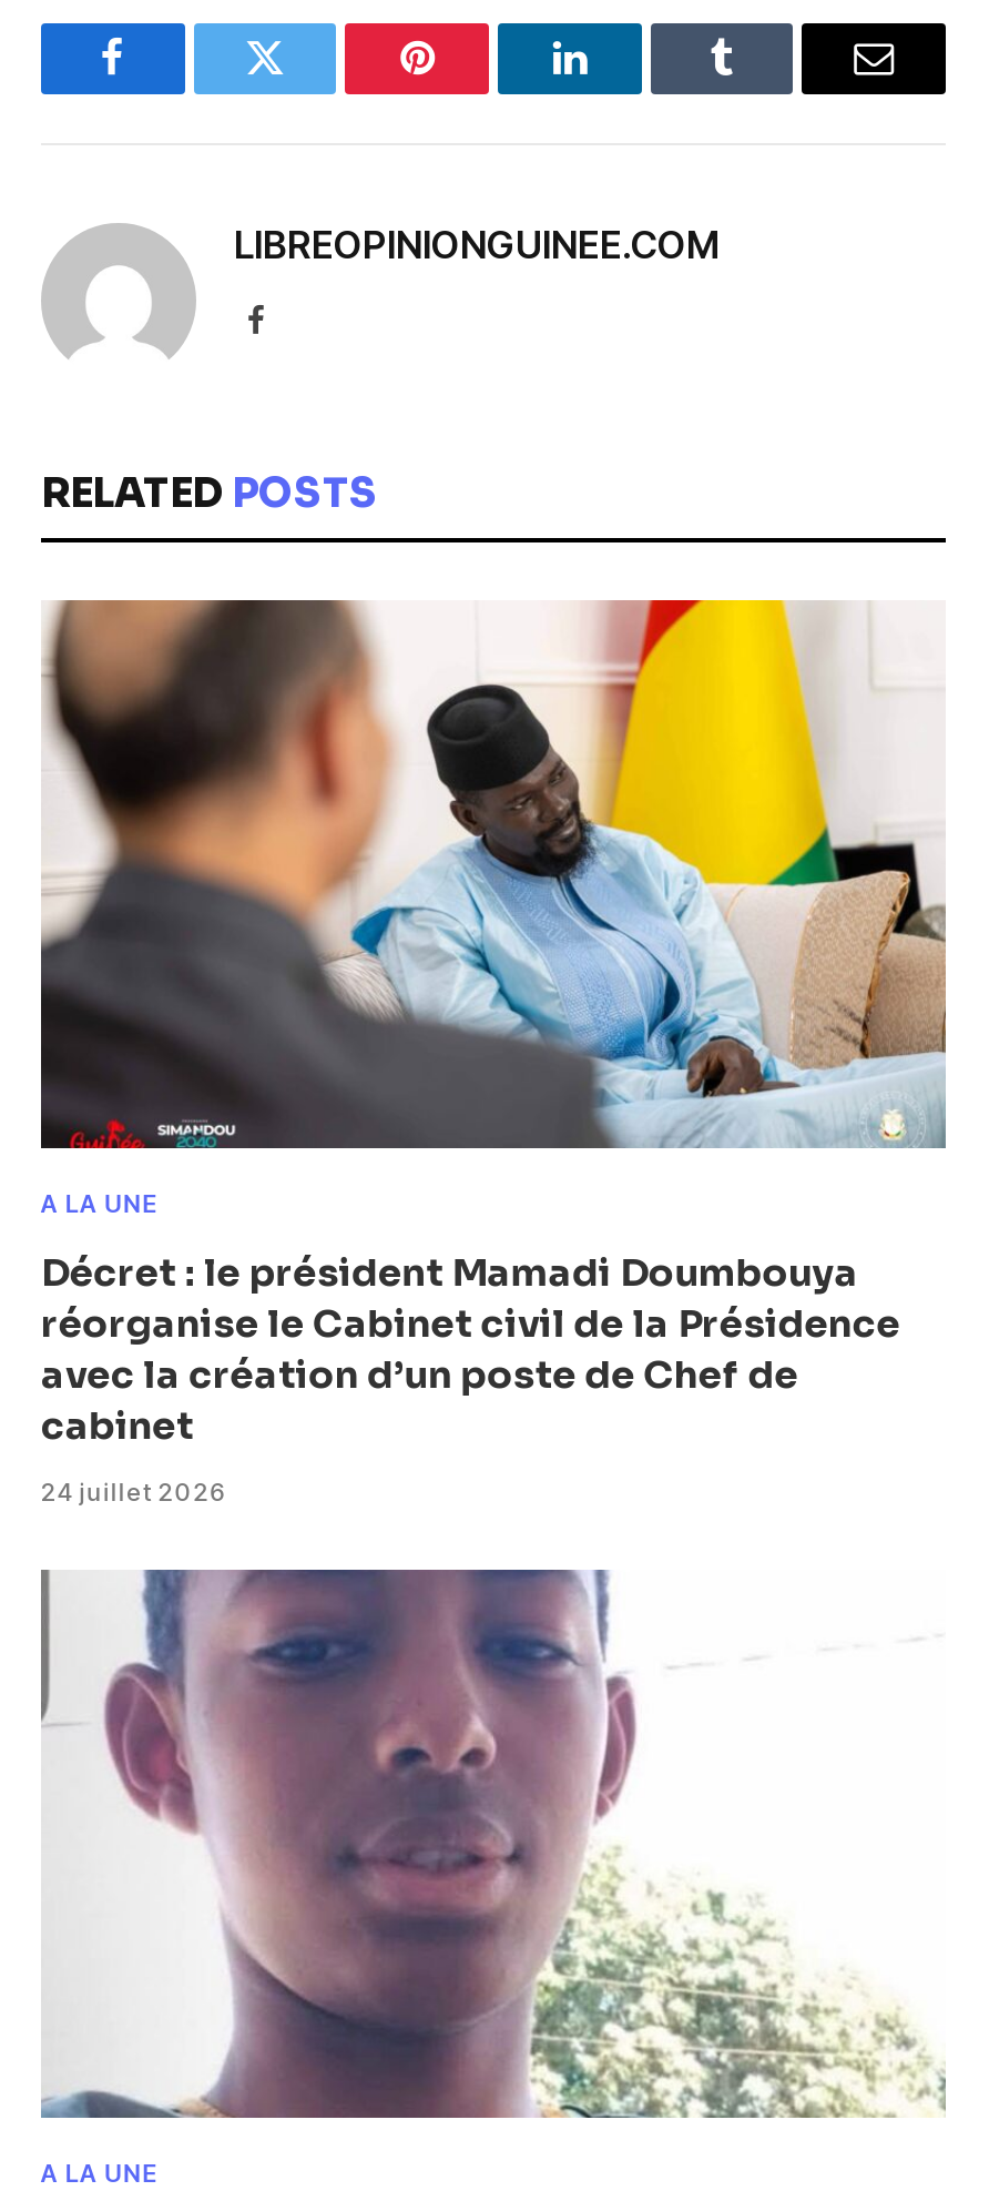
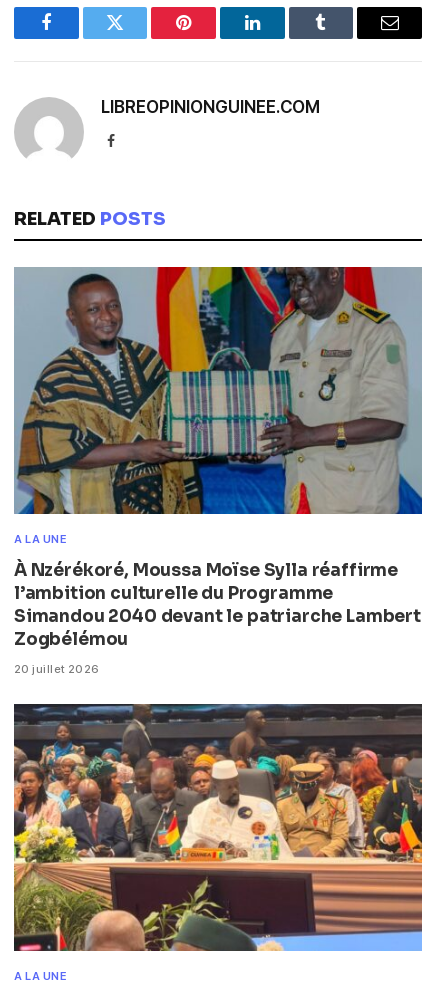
[41,598,946,1150] [image] -> [14,266,423,515] [image]
[41,1250,900,1450] Décret : le président Mamadi Doumbouya | réorganise le Cabinet civil de la Présidence | avec la création d’un poste de Chef de | cabinet -> [14,560,421,650] À Nzérékoré, Moussa Moïse Sylla réaffirme | l’ambition culturelle du Programme | Simandou 2040 devant le patriarche Lambert | Zogbélémou
[41,1476,229,1507] 24 juillet 2026 -> [14,662,100,676] 20 juillet 2026
[41,1568,948,2120] [image] -> [13,703,423,952] [image]

